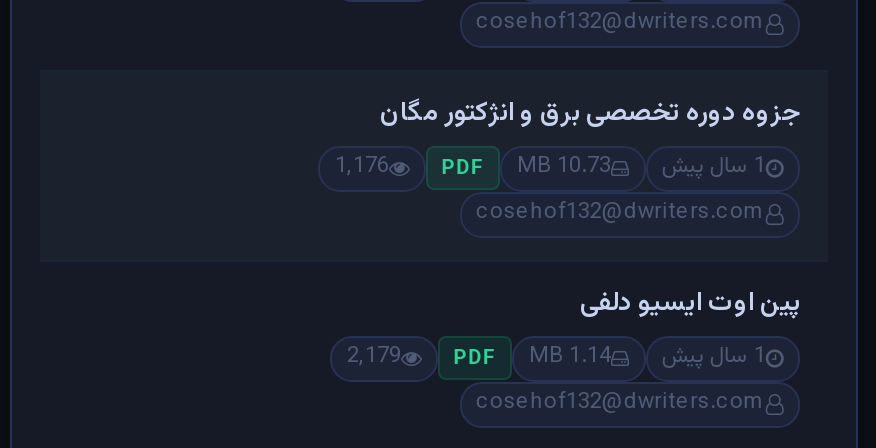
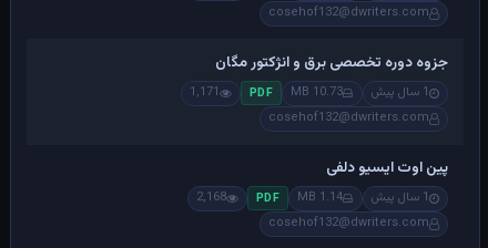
[335,150,484,185] 1,176 PDF -> [190,83,273,103] 1,171 PDF
[347,340,496,375] 2,179 PDF -> [197,188,280,208] 2,168 PDF

